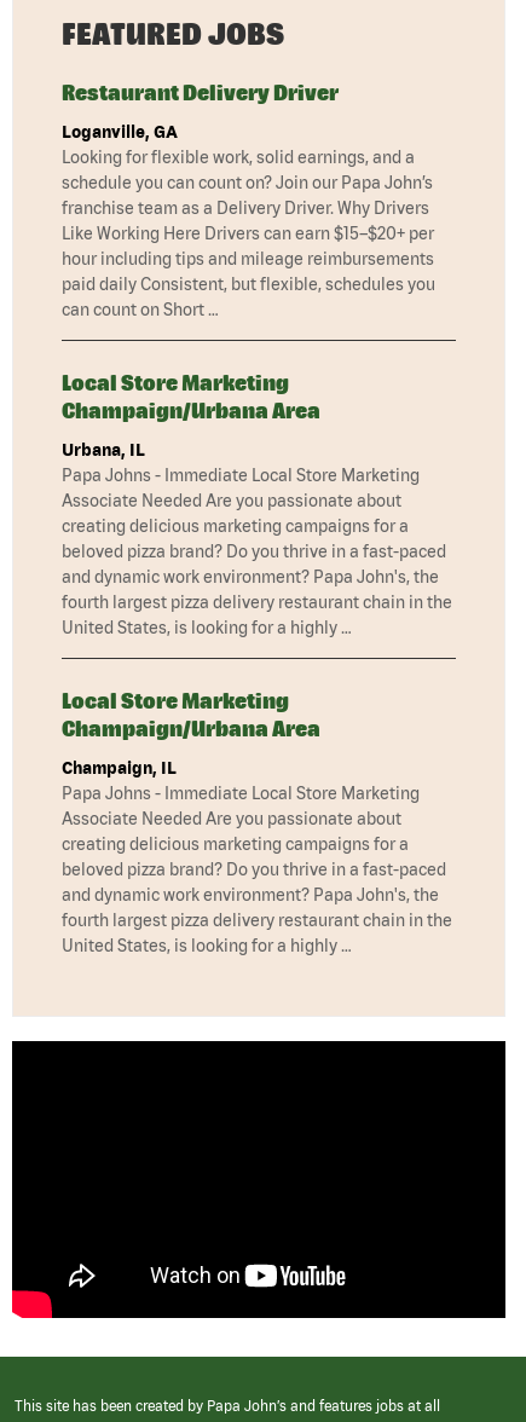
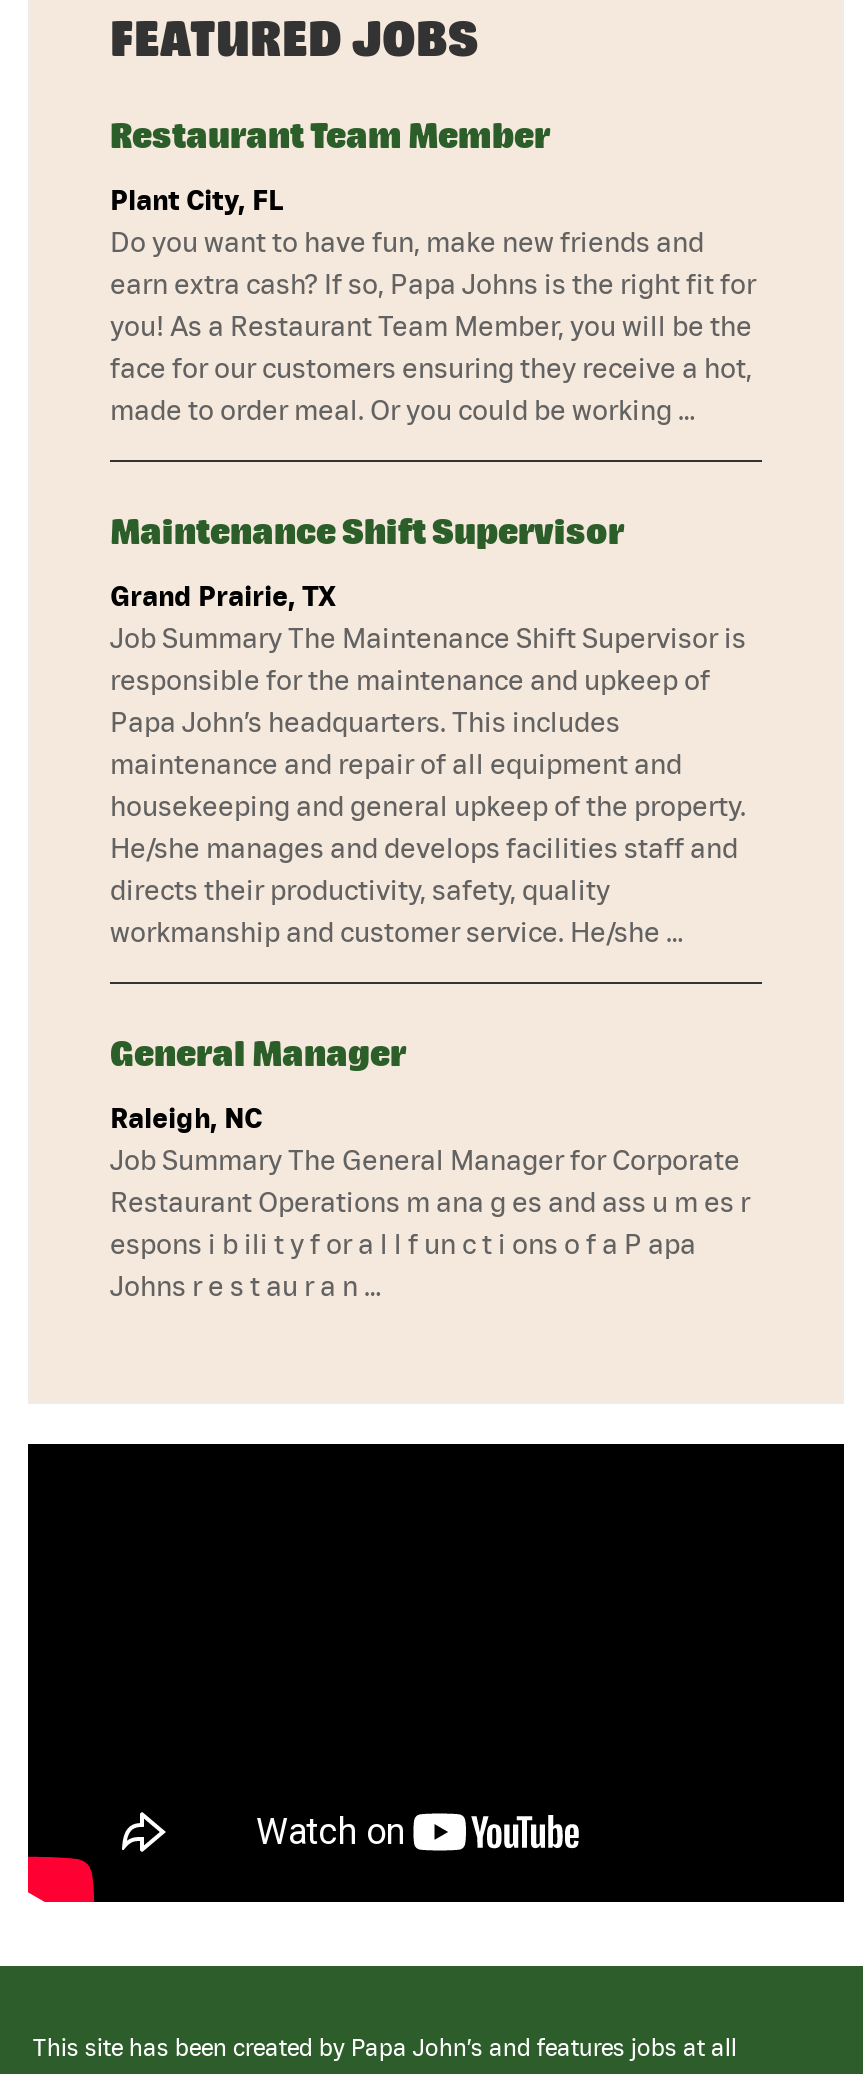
[62,79,339,105] Restaurant Delivery Driver -> [110,113,550,155] Restaurant Team Member
[62,122,435,319] Loganville, GA | Looking for flexible work, solid earnings, and a | schedule you can count on? Join our Papa John’s | franchise team as a Delivery Driver. Why Drivers | Like Working Here Drivers can earn $15–$20+ per | hour including tips and mileage reimbursements | paid daily Consistent, but flexible, schedules you | can count on Short … -> [110,183,756,425] Plant City, FL | Do you want to have fun, make new friends and | earn extra cash? If so, Papa Johns is the right fit for | you! As a Restaurant Team Member, you will be the | face for our customers ensuring they receive a hot, | made to order meal. Or you could be working …
[62,370,320,423] Local Store Marketing | Champaign/Urbana Area -> [110,509,624,551] Maintenance Shift Supervisor
[62,440,452,637] Urbana, IL | Papa Johns - Immediate Local Store Marketing | Associate Needed Are you passionate about | creating delicious marketing campaigns for a | beloved pizza brand? Do you thrive in a fast-paced | and dynamic work environment? Papa John's, the | fourth largest pizza delivery restaurant chain in the | United States, is looking for a highly … -> [110,579,746,947] Grand Prairie, TX | Job Summary The Maintenance Shift Supervisor is | responsible for the maintenance and upkeep of | Papa John’s headquarters. This includes | maintenance and repair of all equipment and | housekeeping and general upkeep of the property. | He/she manages and develops facilities staff and | directs their productivity, safety, quality | workmanship and customer service. He/she …
[62,688,320,741] Local Store Marketing | Champaign/Urbana Area -> [110,1031,406,1073] General Manager
[62,758,452,955] Champaign, IL | Papa Johns - Immediate Local Store Marketing | Associate Needed Are you passionate about | creating delicious marketing campaigns for a | beloved pizza brand? Do you thrive in a fast-paced | and dynamic work environment? Papa John's, the | fourth largest pizza delivery restaurant chain in the | United States, is looking for a highly … -> [110,1101,750,1301] Raleigh, NC | Job Summary The General Manager for Corporate | Restaurant Operations m ana g es and ass u m es r | espons i b ili t y f or a l l f un c t i ons o f a P apa | Johns r e s t au r a n …

